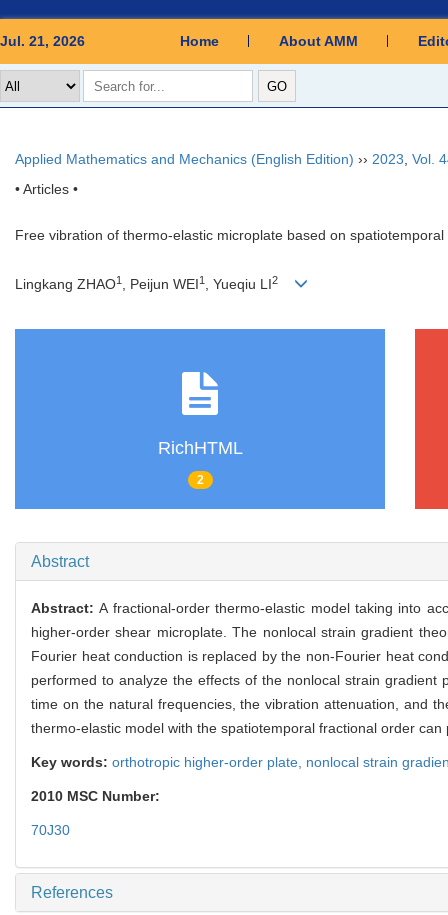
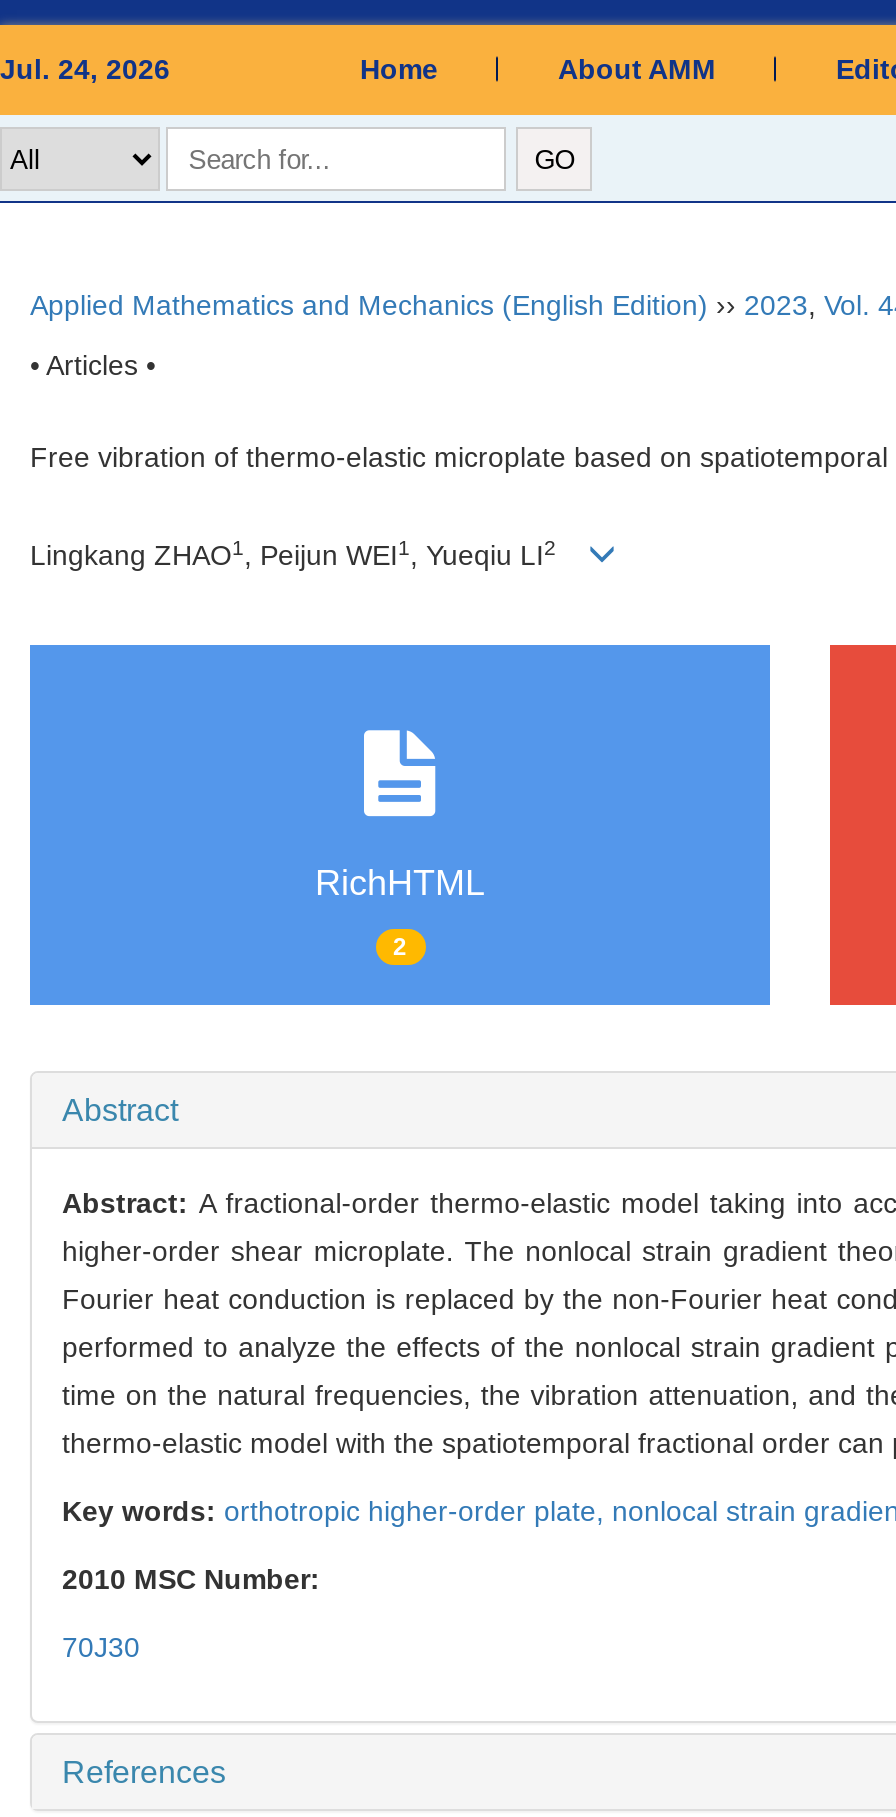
[0,33,85,49] Jul. 21, 2026 -> [0,53,170,85] Jul. 24, 2026

